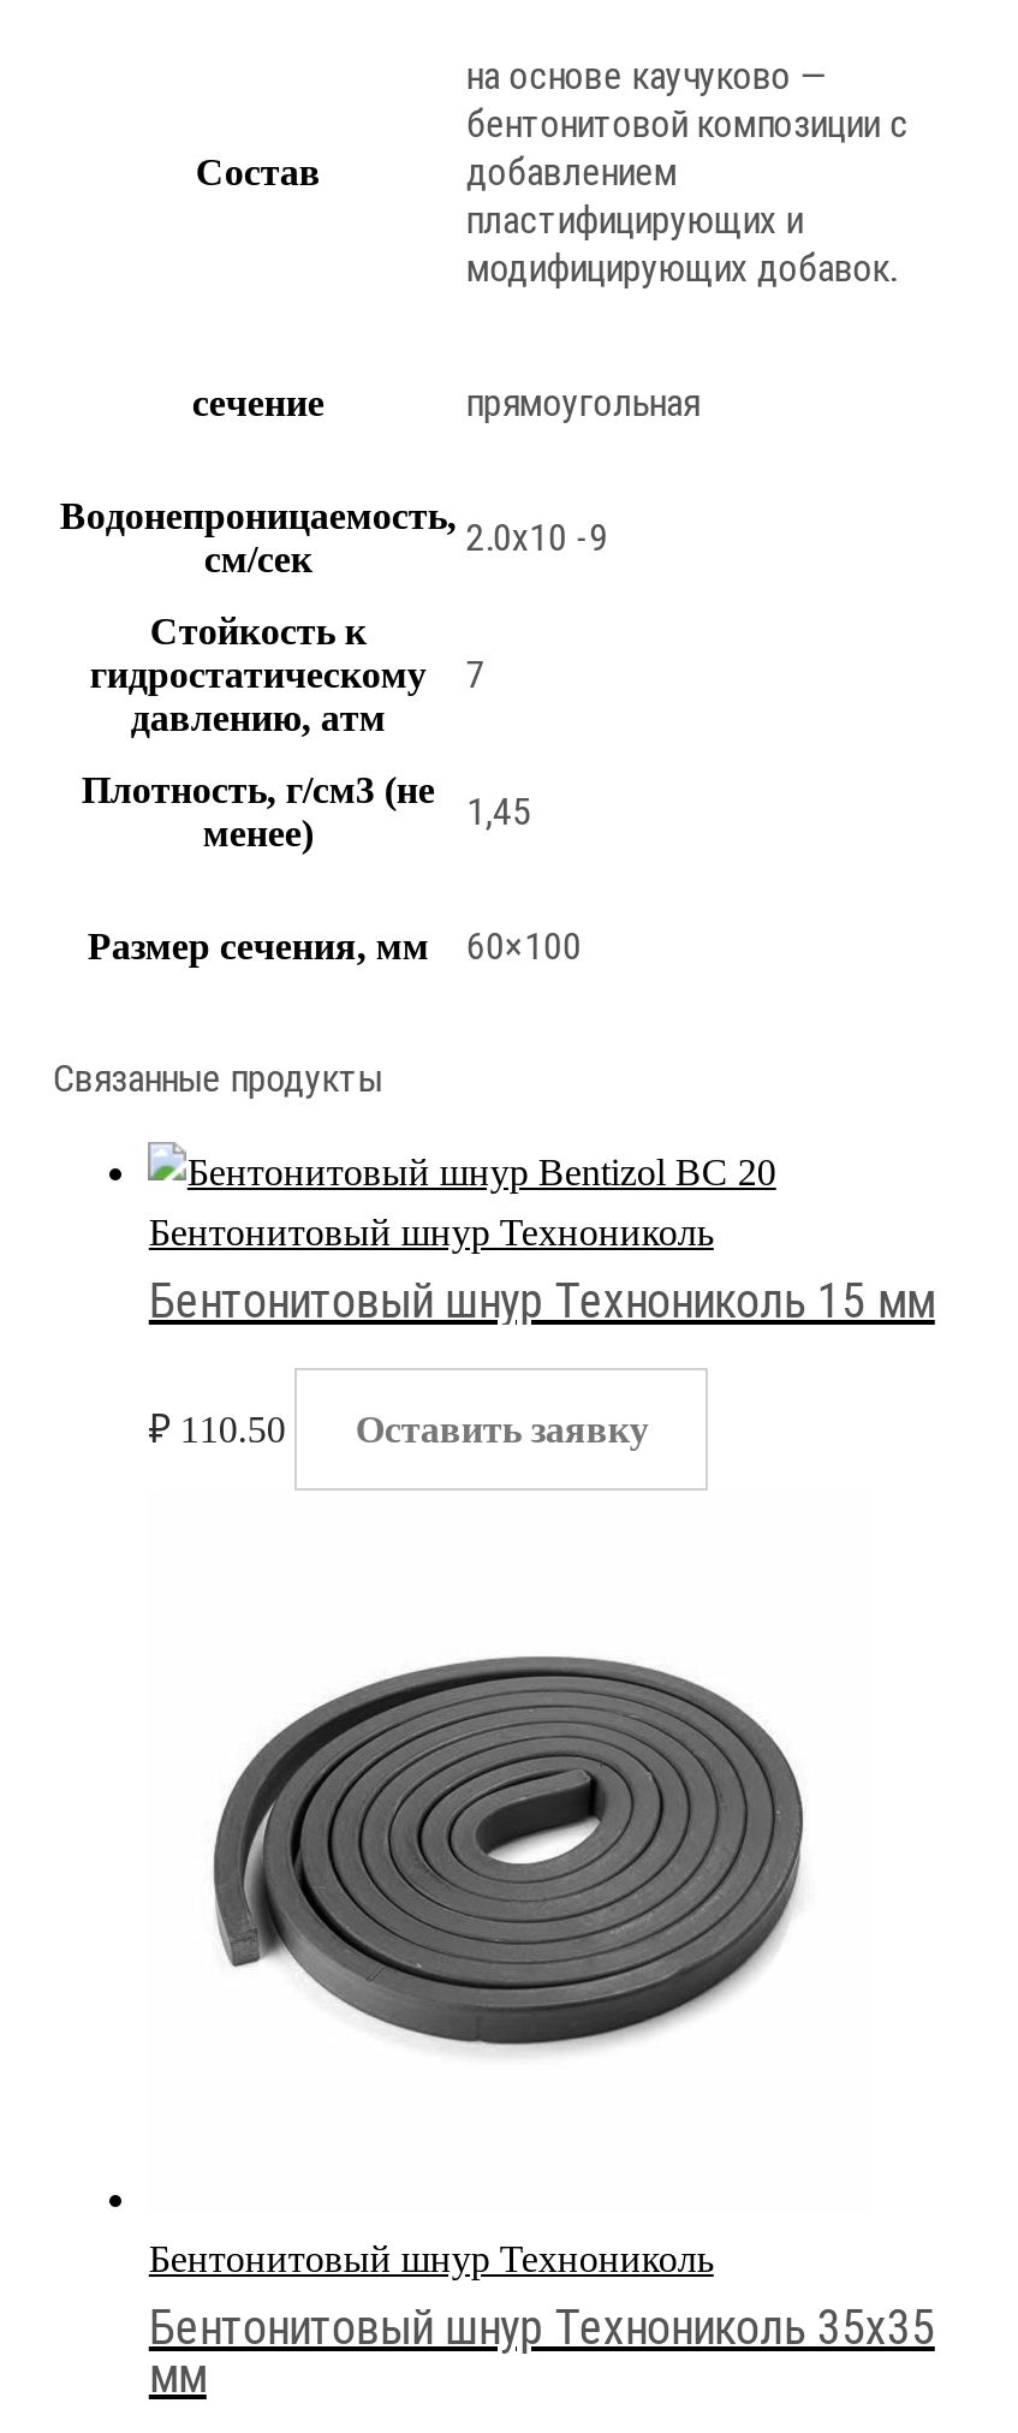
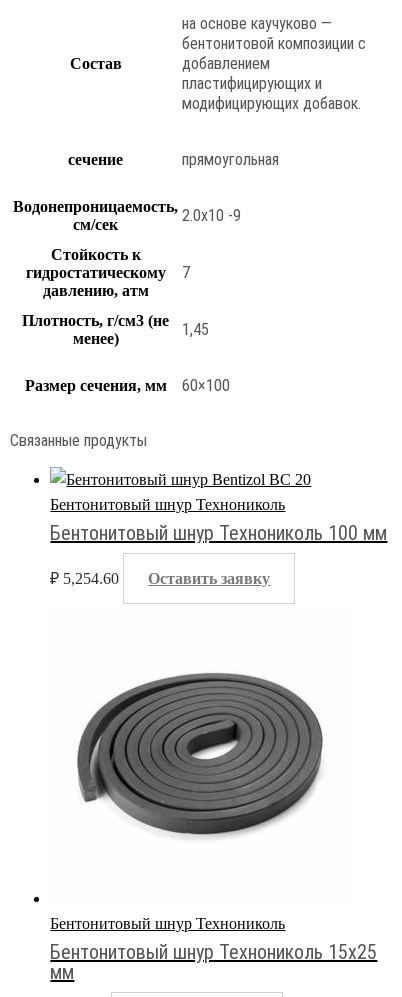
[149,1271,935,1329] Бентонитовый шнур Технониколь 15 мм -> [50,521,387,545] Бентонитовый шнур Технониколь 100 мм
[149,1408,649,1449] ₽ 110.50 Оставить заявку -> [50,570,270,587] ₽ 5,254.60 Оставить заявку
[149,2298,935,2355] Бентонитовый шнур Технониколь 35х35 -> [50,940,377,964] Бентонитовый шнур Технониколь 15х25

